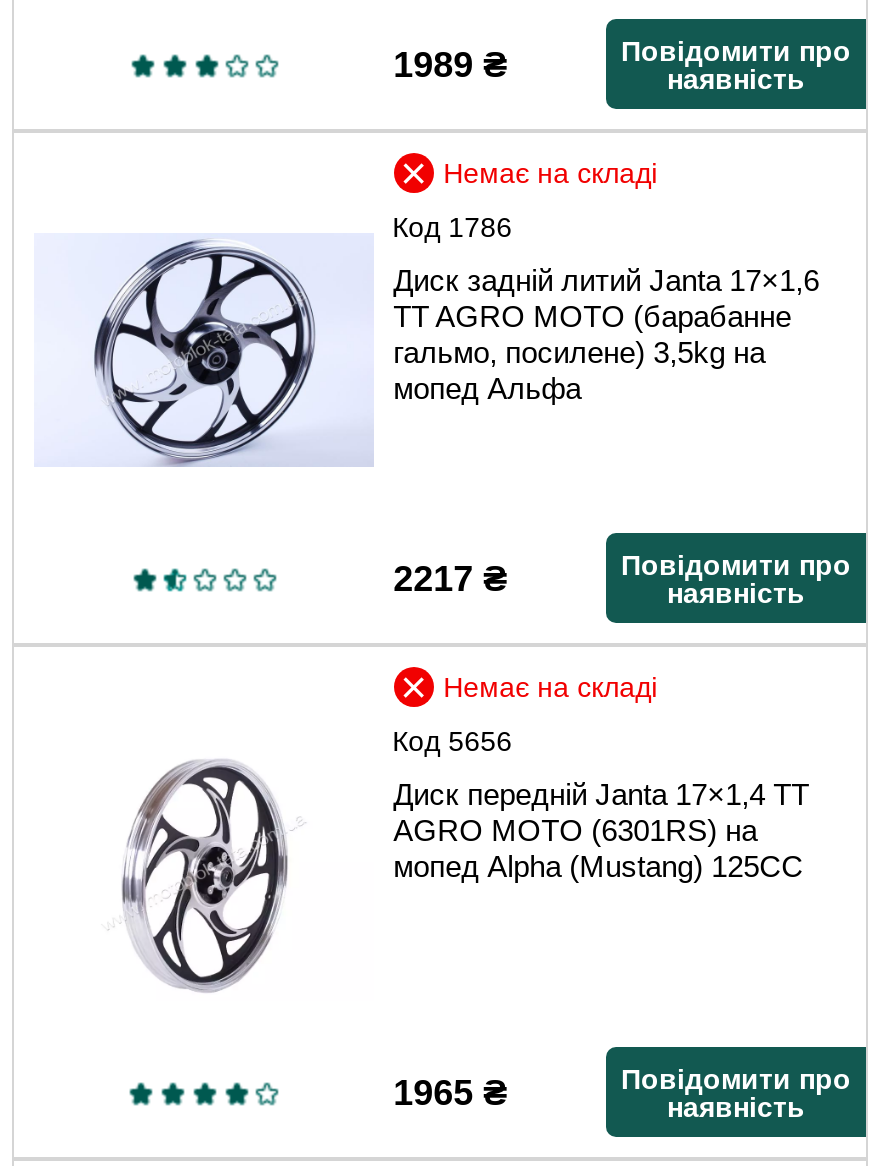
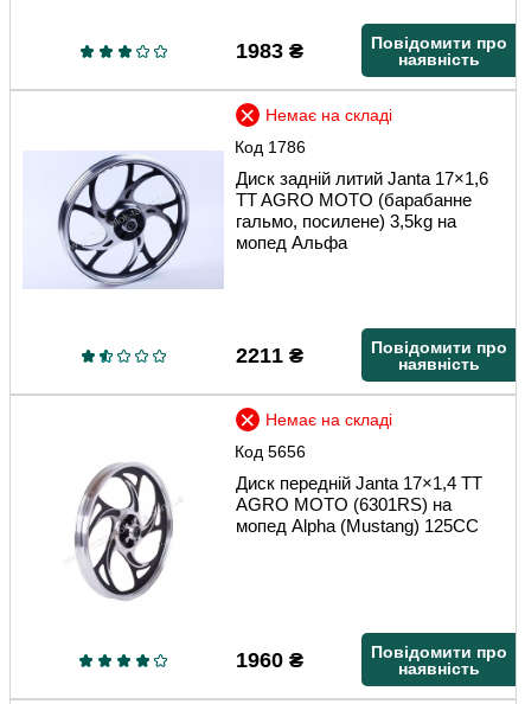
[393,44,507,84] 1989 ₴ -> [235,39,303,62] 1983 ₴
[393,558,507,598] 2217 ₴ -> [235,343,303,367] 2211 ₴
[393,1072,507,1112] 1965 ₴ -> [235,648,303,671] 1960 ₴

